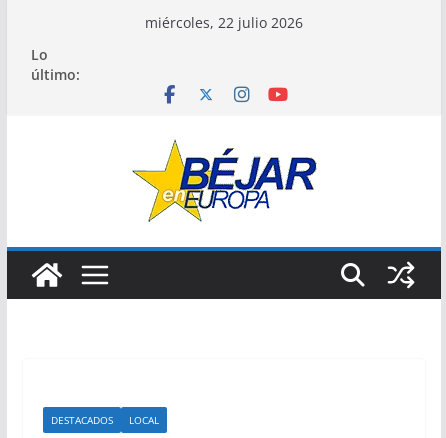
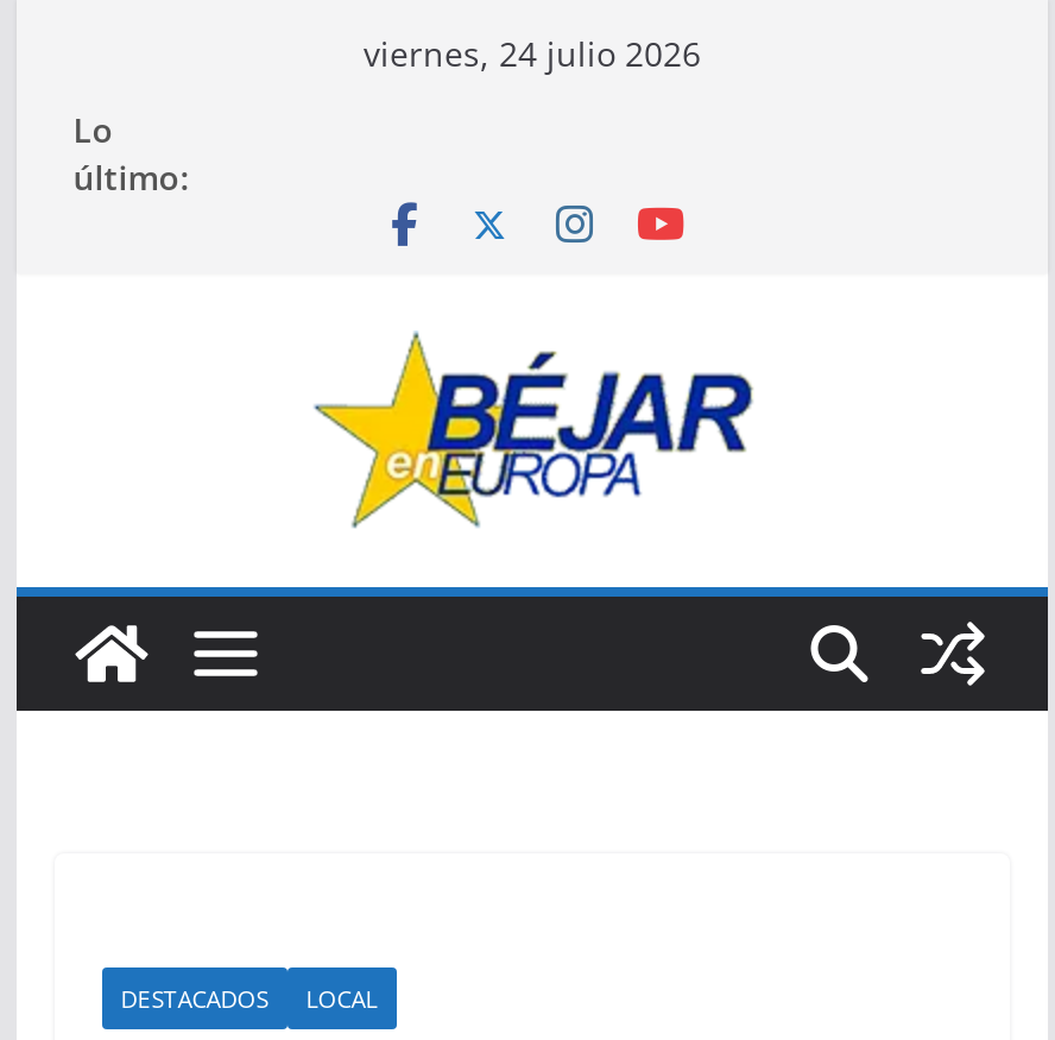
[145,13,303,32] miércoles, 22 julio 2026 -> [364,31,701,76] viernes, 24 julio 2026

